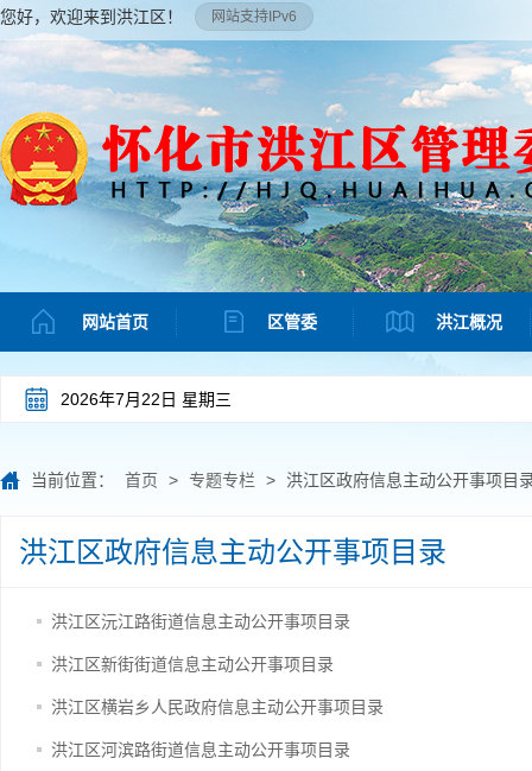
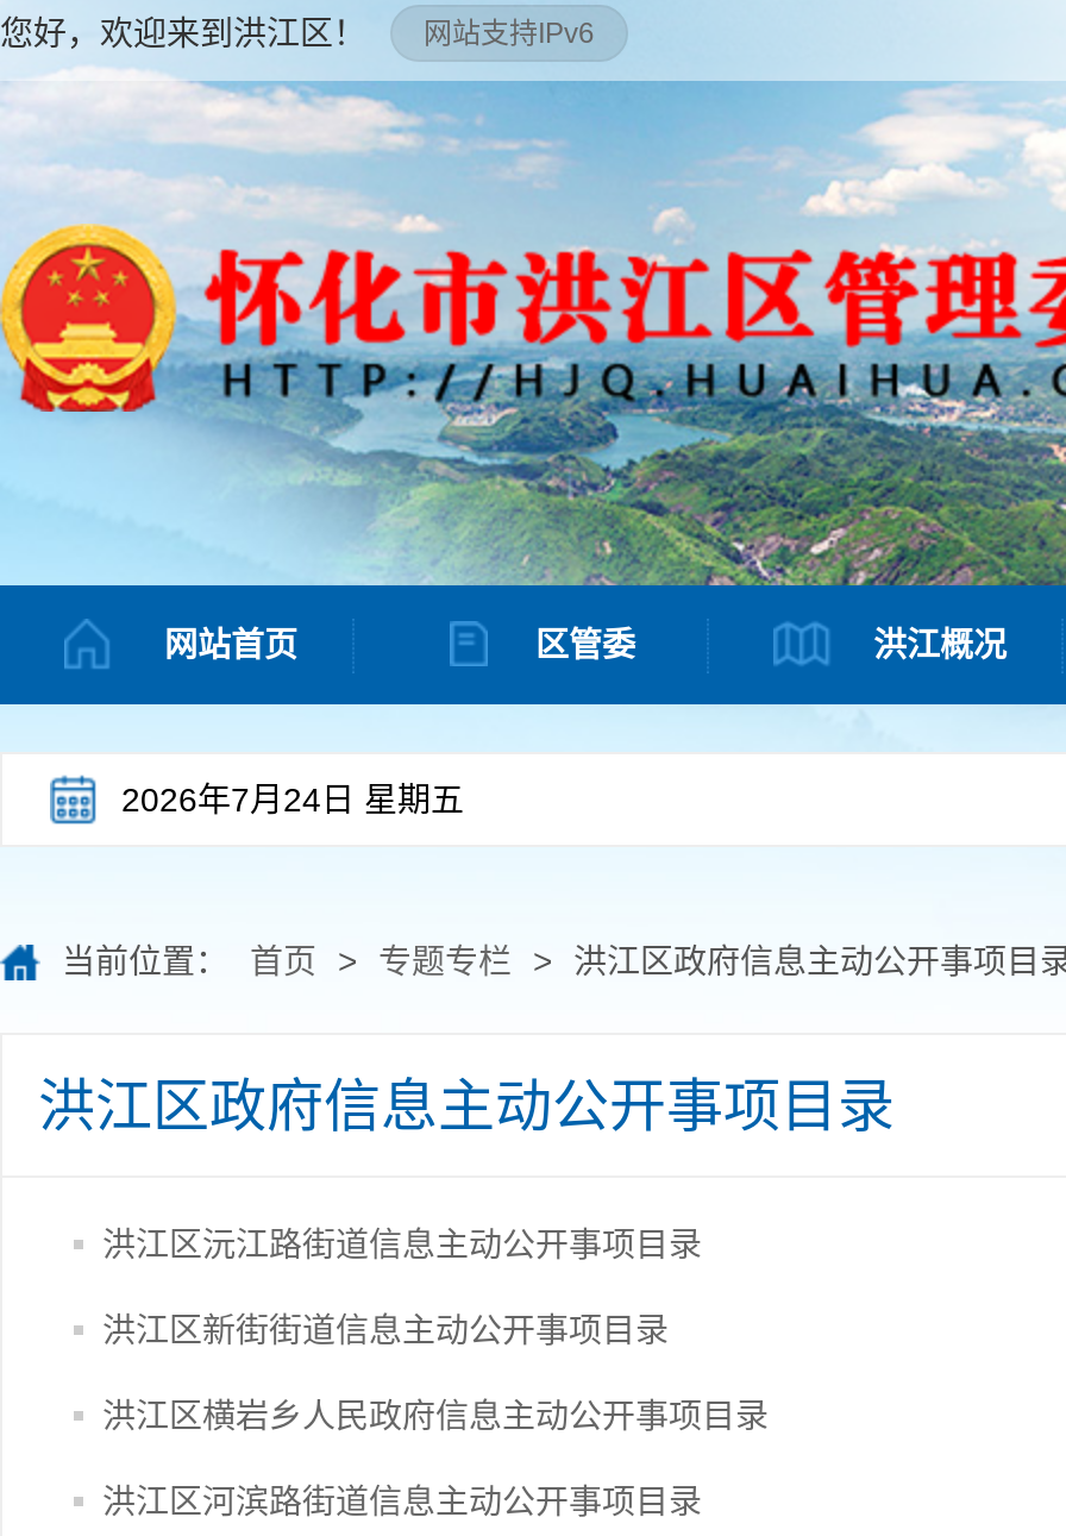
[61,390,253,409] 2026年7月22日 星期三 -> [121,780,507,819] 2026年7月24日 星期五

